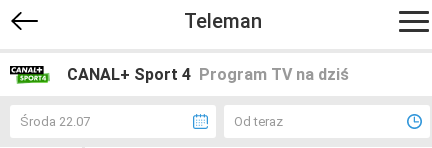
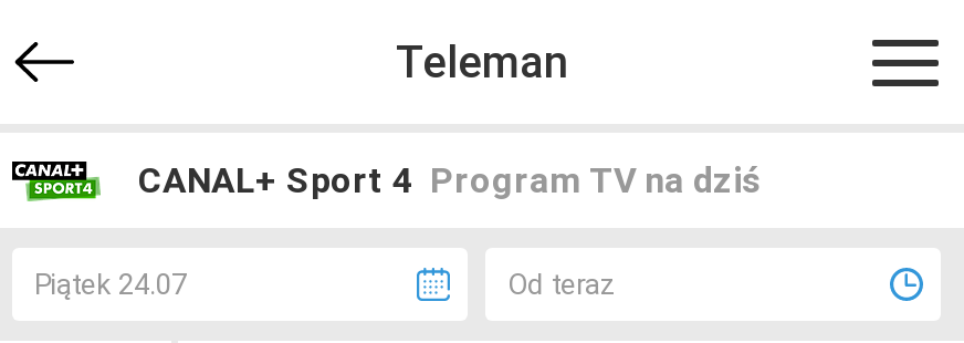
[20,114,90,129] Środa 22.07 -> [34,268,187,301] Piątek 24.07

